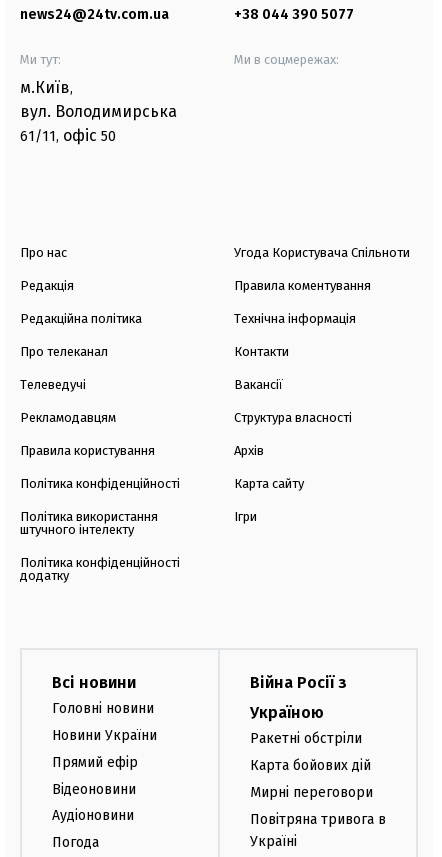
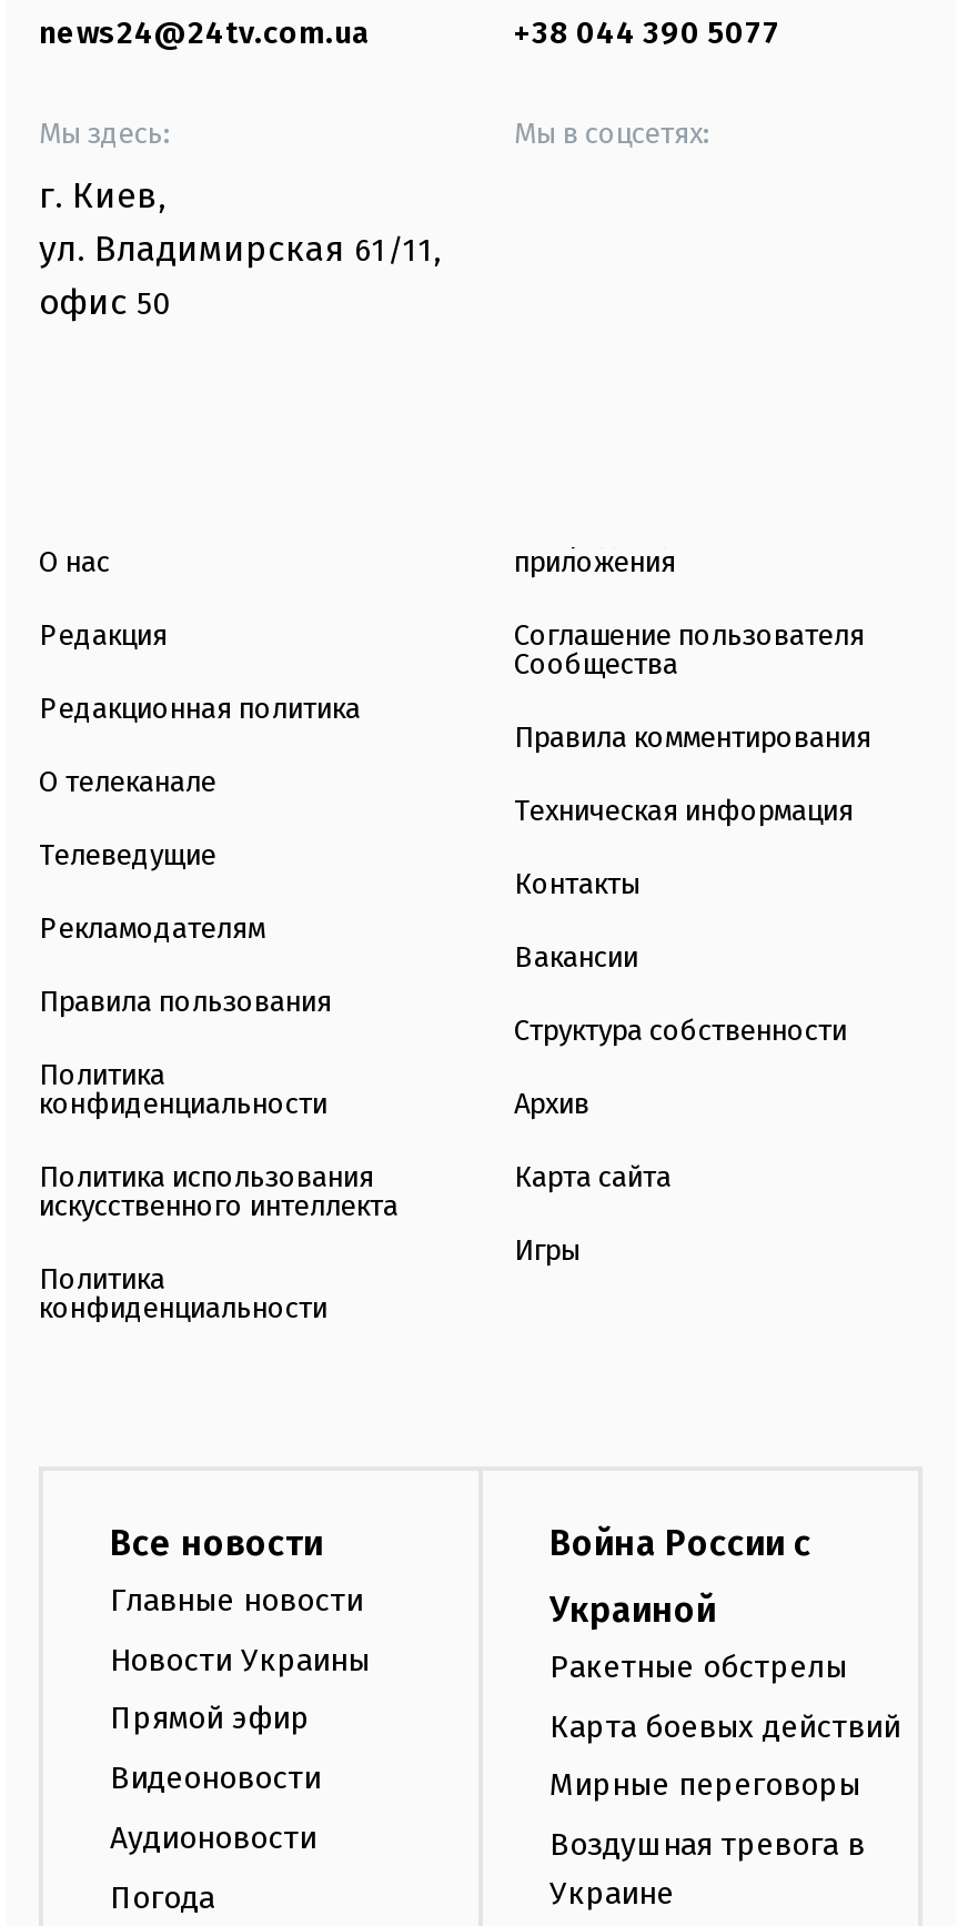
[20,52,177,145] Ми тут: | м.Київ, | вул. Володимирська | 61/11, офіс 50 -> [39,116,441,322] Мы здесь: | г. Киев, | ул. Владимирская 61/11, | офис 50
[234,52,339,67] Ми в соцмережах: -> [514,116,709,149] Мы в соцсетях:
[20,245,180,583] Про нас | Редакція | Редакційна політика | Про телеканал | Телеведучі | Рекламодавцям | Правила користування | Політика конфіденційності | Політика використання | штучного інтелекту | Політика конфіденційності | додатку -> [39,544,399,1323] О нас | Редакция | Редакционная политика | О телеканале | Телеведущие | Рекламодателям | Правила пользования | Политика | конфиденциальности | Политика использования | искусственного интеллекта | Политика | конфиденциальности
[234,245,410,524] Угода Користувача Спільноти | Правила коментування | Технічна інформація | Контакти | Вакансії | Структура власності | Архів | Карта сайту | Ігри -> [514,544,871,1266] приложения | Соглашение пользователя | Сообщества | Правила комментирования | Техническая информация | Контакты | Вакансии | Структура собственности | Архив | Карта сайта | Игры
[52,673,157,824] Всі новини | Головні новини | Новини України | Прямий ефір | Відеоновини | Аудіоновини -> [110,1521,370,1857] Все новости | Главные новости | Новости Украины | Прямой эфир | Видеоновости | Аудионовости
[250,673,347,692] Війна Росії з -> [550,1521,811,1563] Война России с
[250,703,362,747] Україною | Ракетні обстріли -> [550,1588,847,1685] Украиной | Ракетные обстрелы
[250,757,371,774] Карта бойових дій -> [550,1707,900,1745] Карта боевых действий
[250,784,373,801] Мирні переговори -> [550,1767,860,1804] Мирные переговоры
[250,810,386,849] Повітряна тривога в | Україні -> [550,1826,865,1913] Воздушная тревога в | Украине

